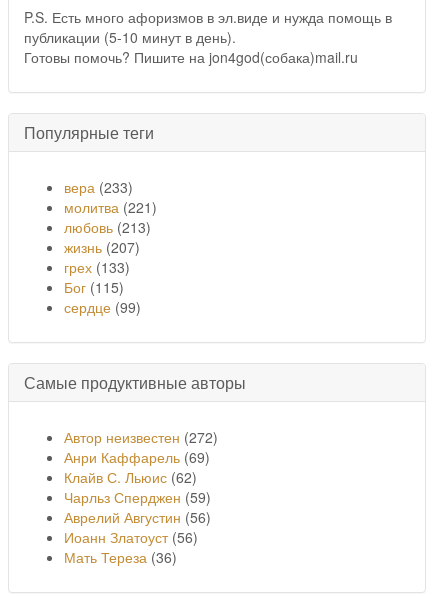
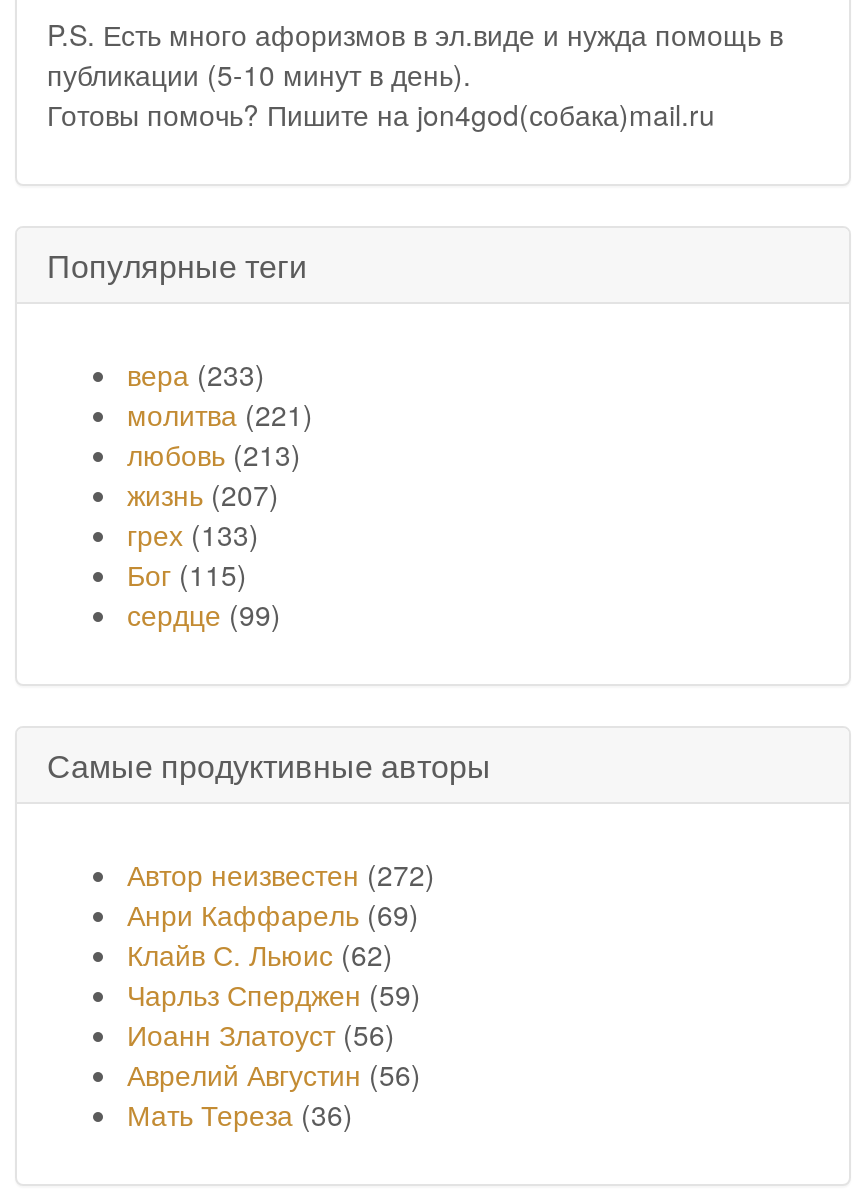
moved [64,507,211,527] -> [127,1054,421,1094]: Аврелий Августин (56)
moved [64,527,198,547] -> [127,1014,395,1054]: Иоанн Златоуст (56)

